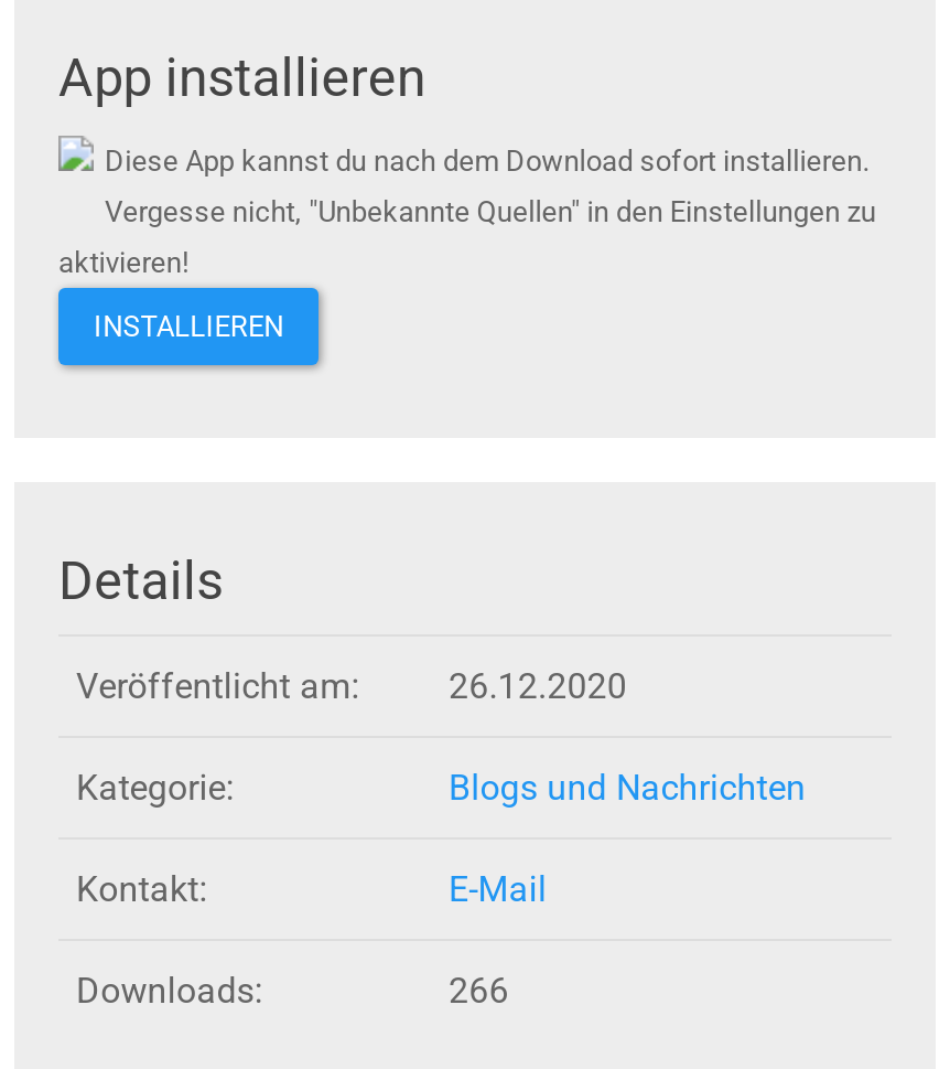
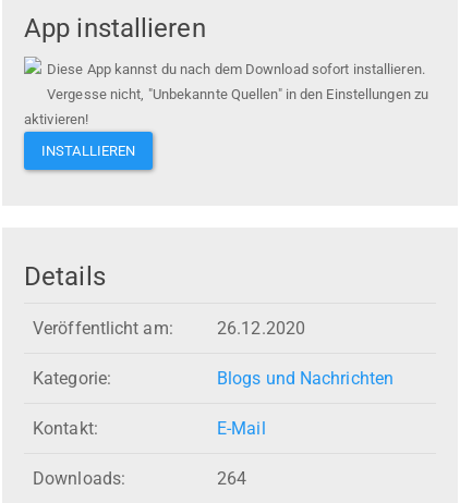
[449,970,509,1012] 266 -> [217,468,247,489] 264

